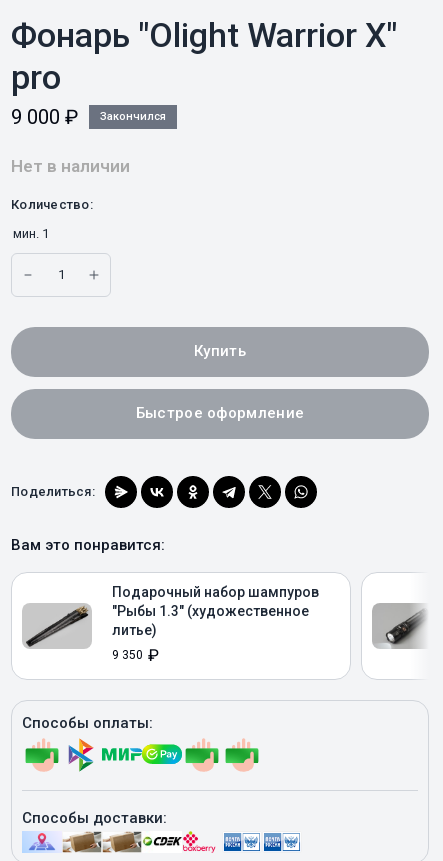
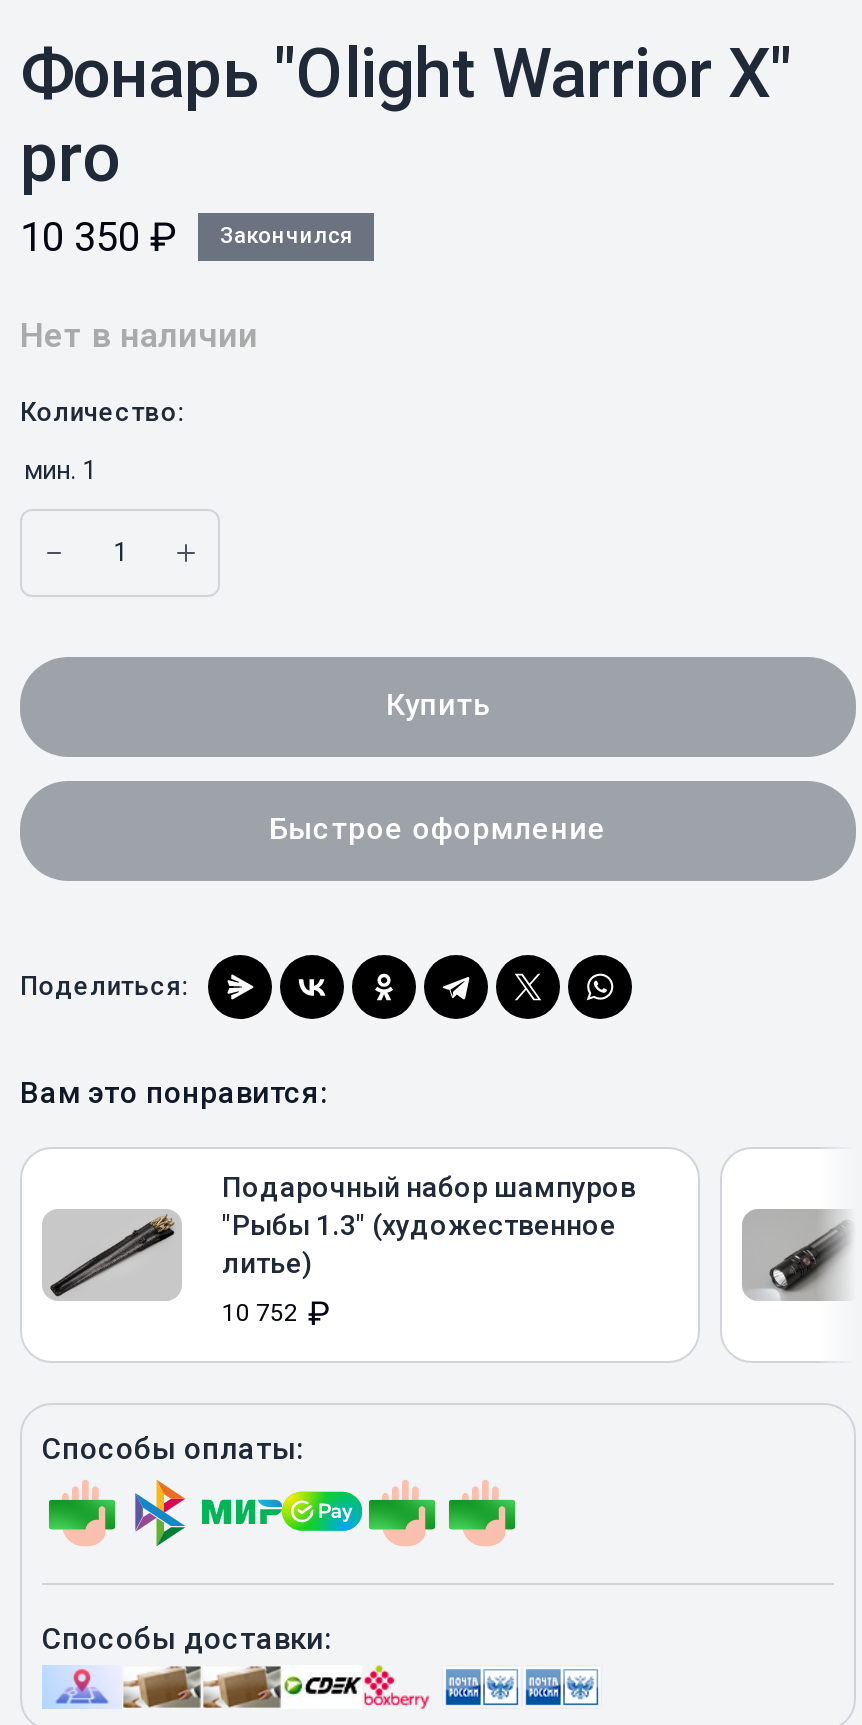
[11,105,166,129] 9 000 ₽ Закончился -> [20,213,352,261] 10 350 ₽ Закончился
[112,646,159,665] 9 350 ₽ -> [222,1295,330,1333] 10 752 ₽

